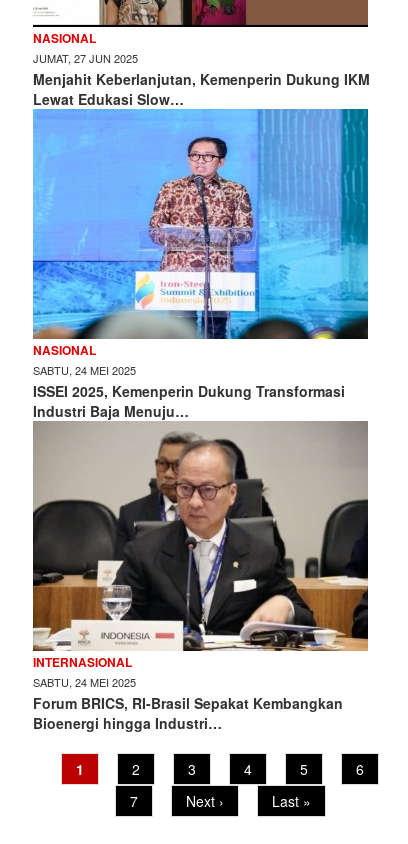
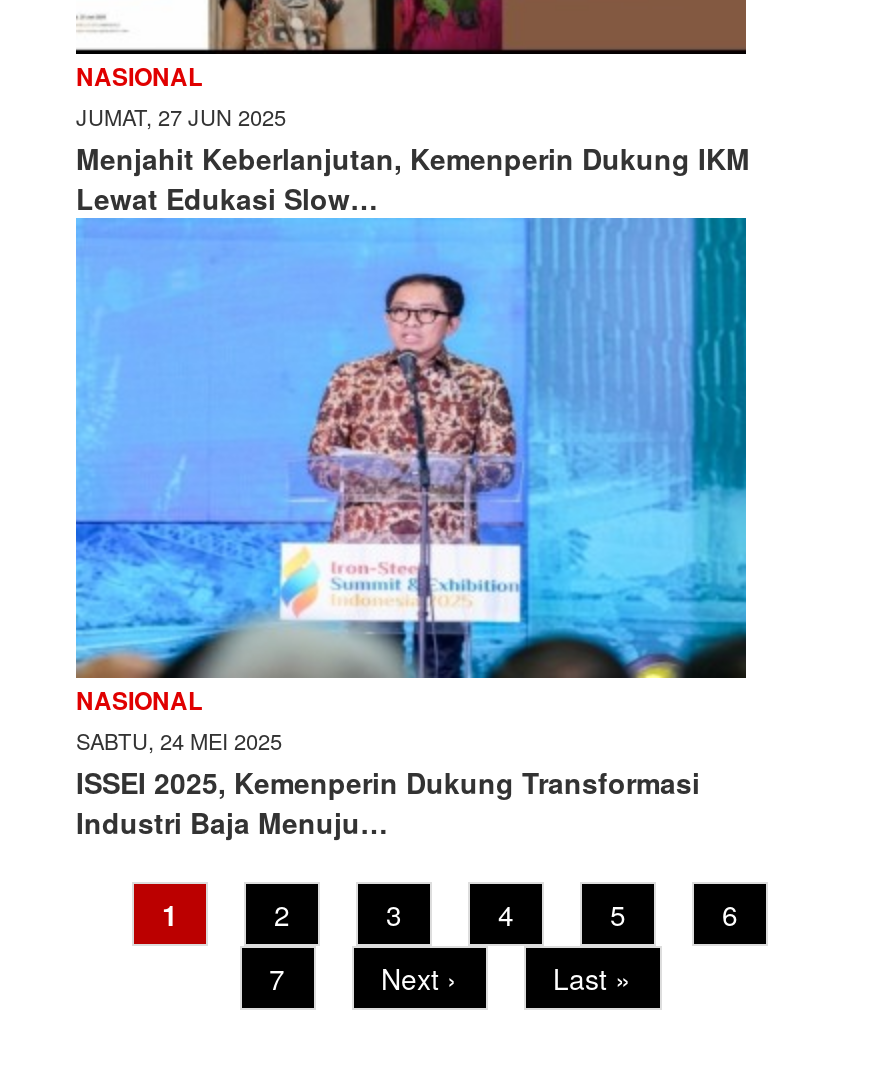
[32,420,369,732] [image] | INTERNASIONAL | SABTU, 24 MEI 2025 | Forum BRICS, RI-Brasil Sepakat Kembangkan | Bioenergi hingga Industri… -> none

